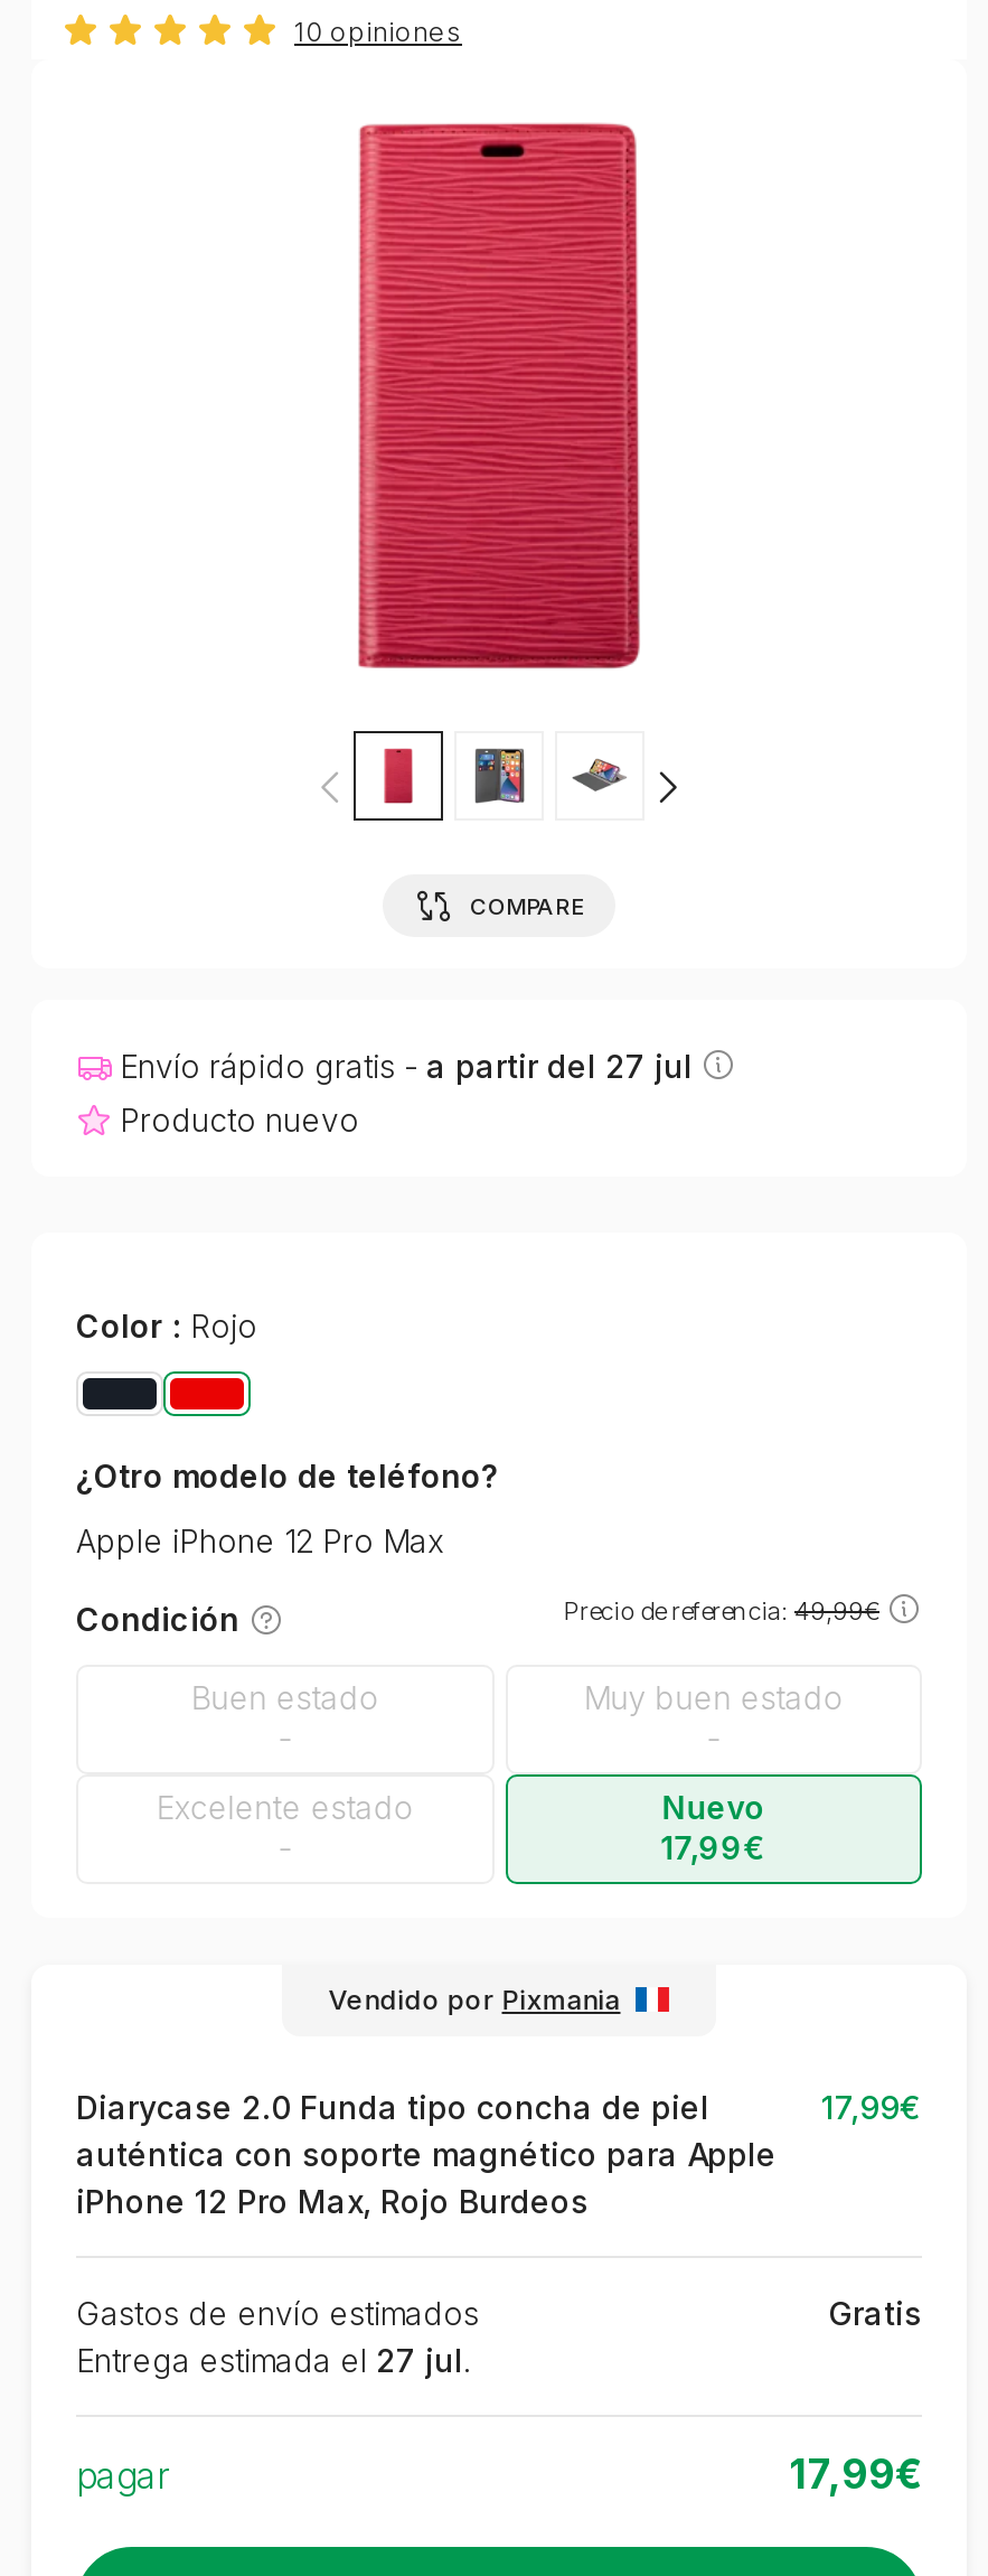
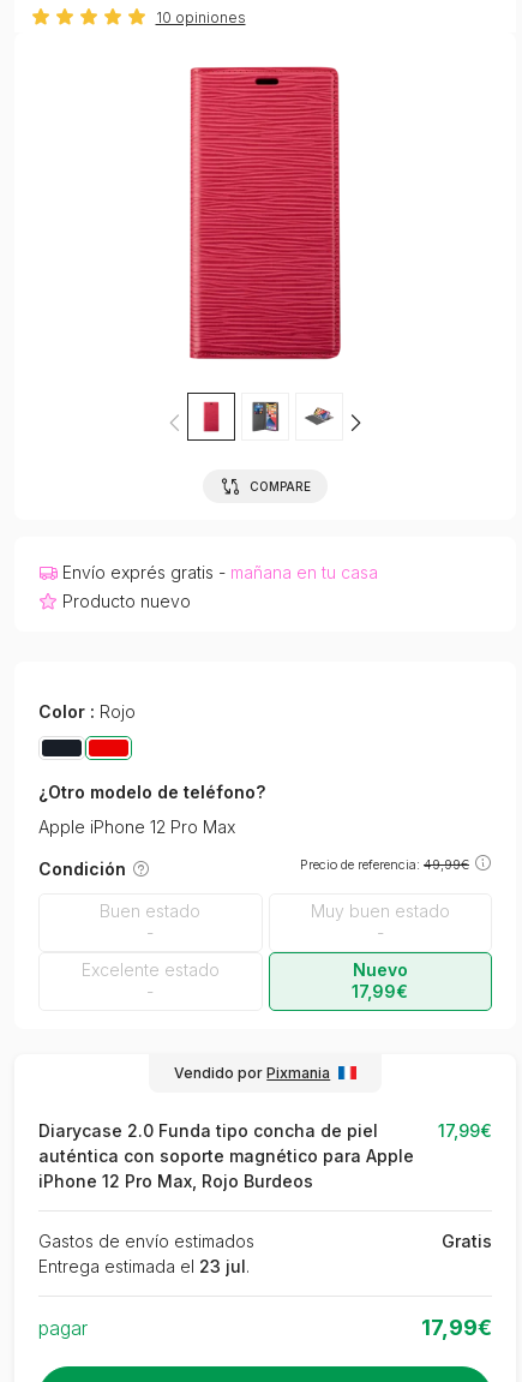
[120,1046,693,1084] Envío rápido gratis - a partir del 27 jul -> [62,561,377,582] Envío exprés gratis - mañana en tu casa
[76,2340,470,2378] Entrega estimada el 27 jul. -> [38,1255,250,1276] Entrega estimada el 23 jul.

